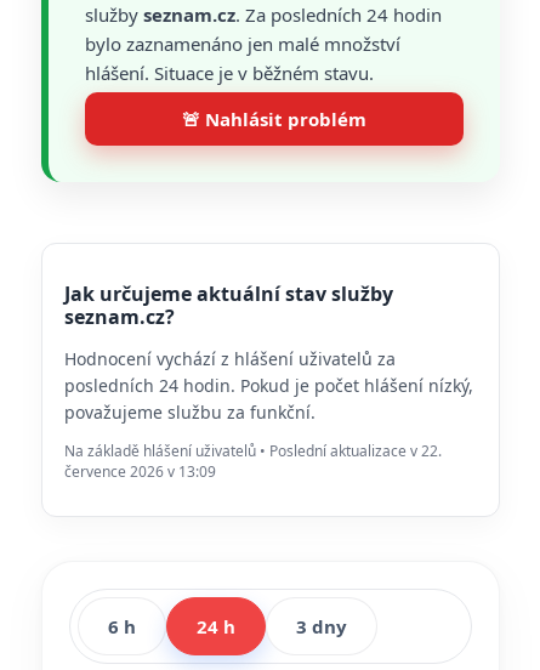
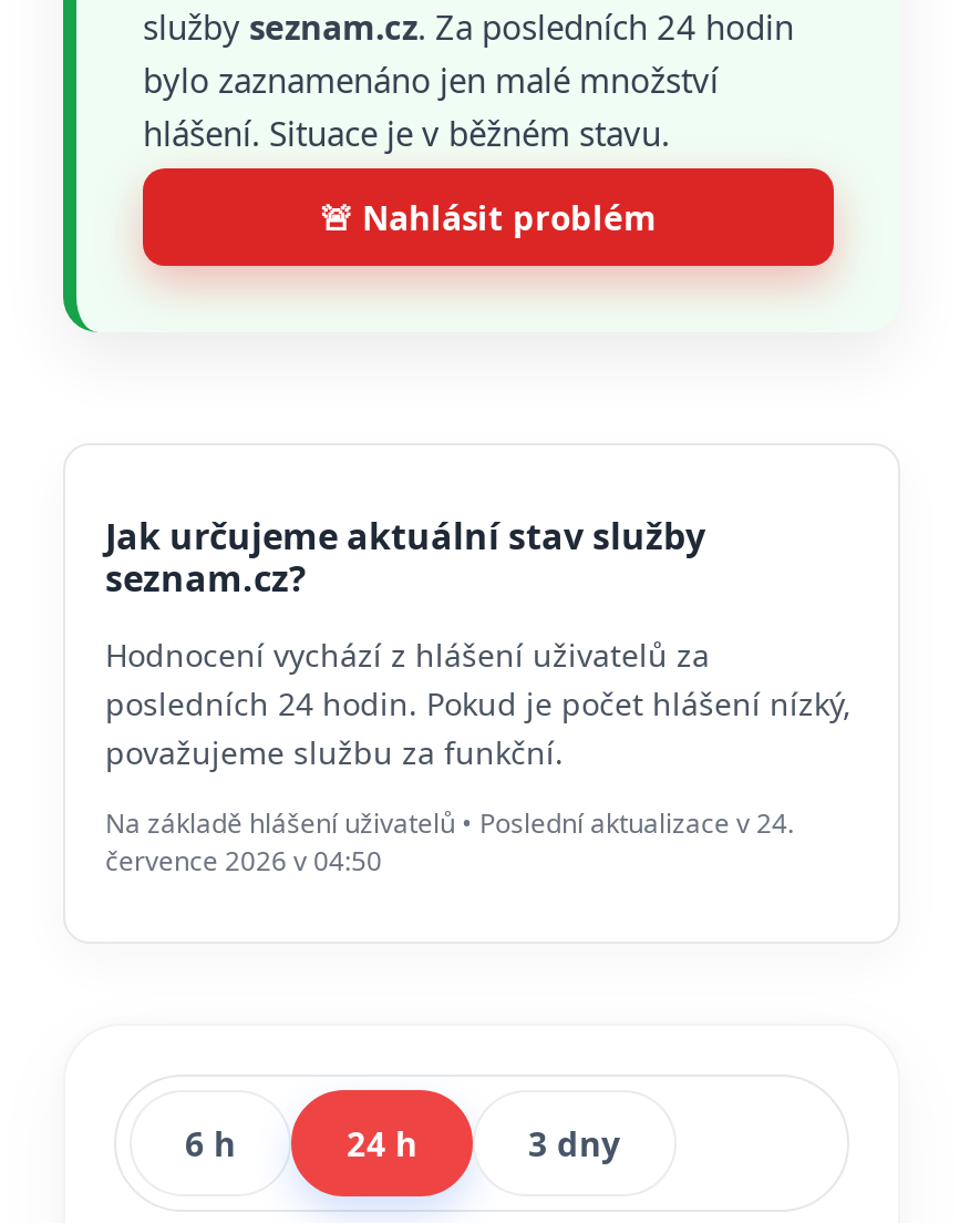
[64,441,442,461] Na základě hlášení uživatelů • Poslední aktualizace v 22. -> [105,804,794,842] Na základě hlášení uživatelů • Poslední aktualizace v 24.
[64,461,216,482] července 2026 v 13:09 -> [105,842,382,880] července 2026 v 04:50

